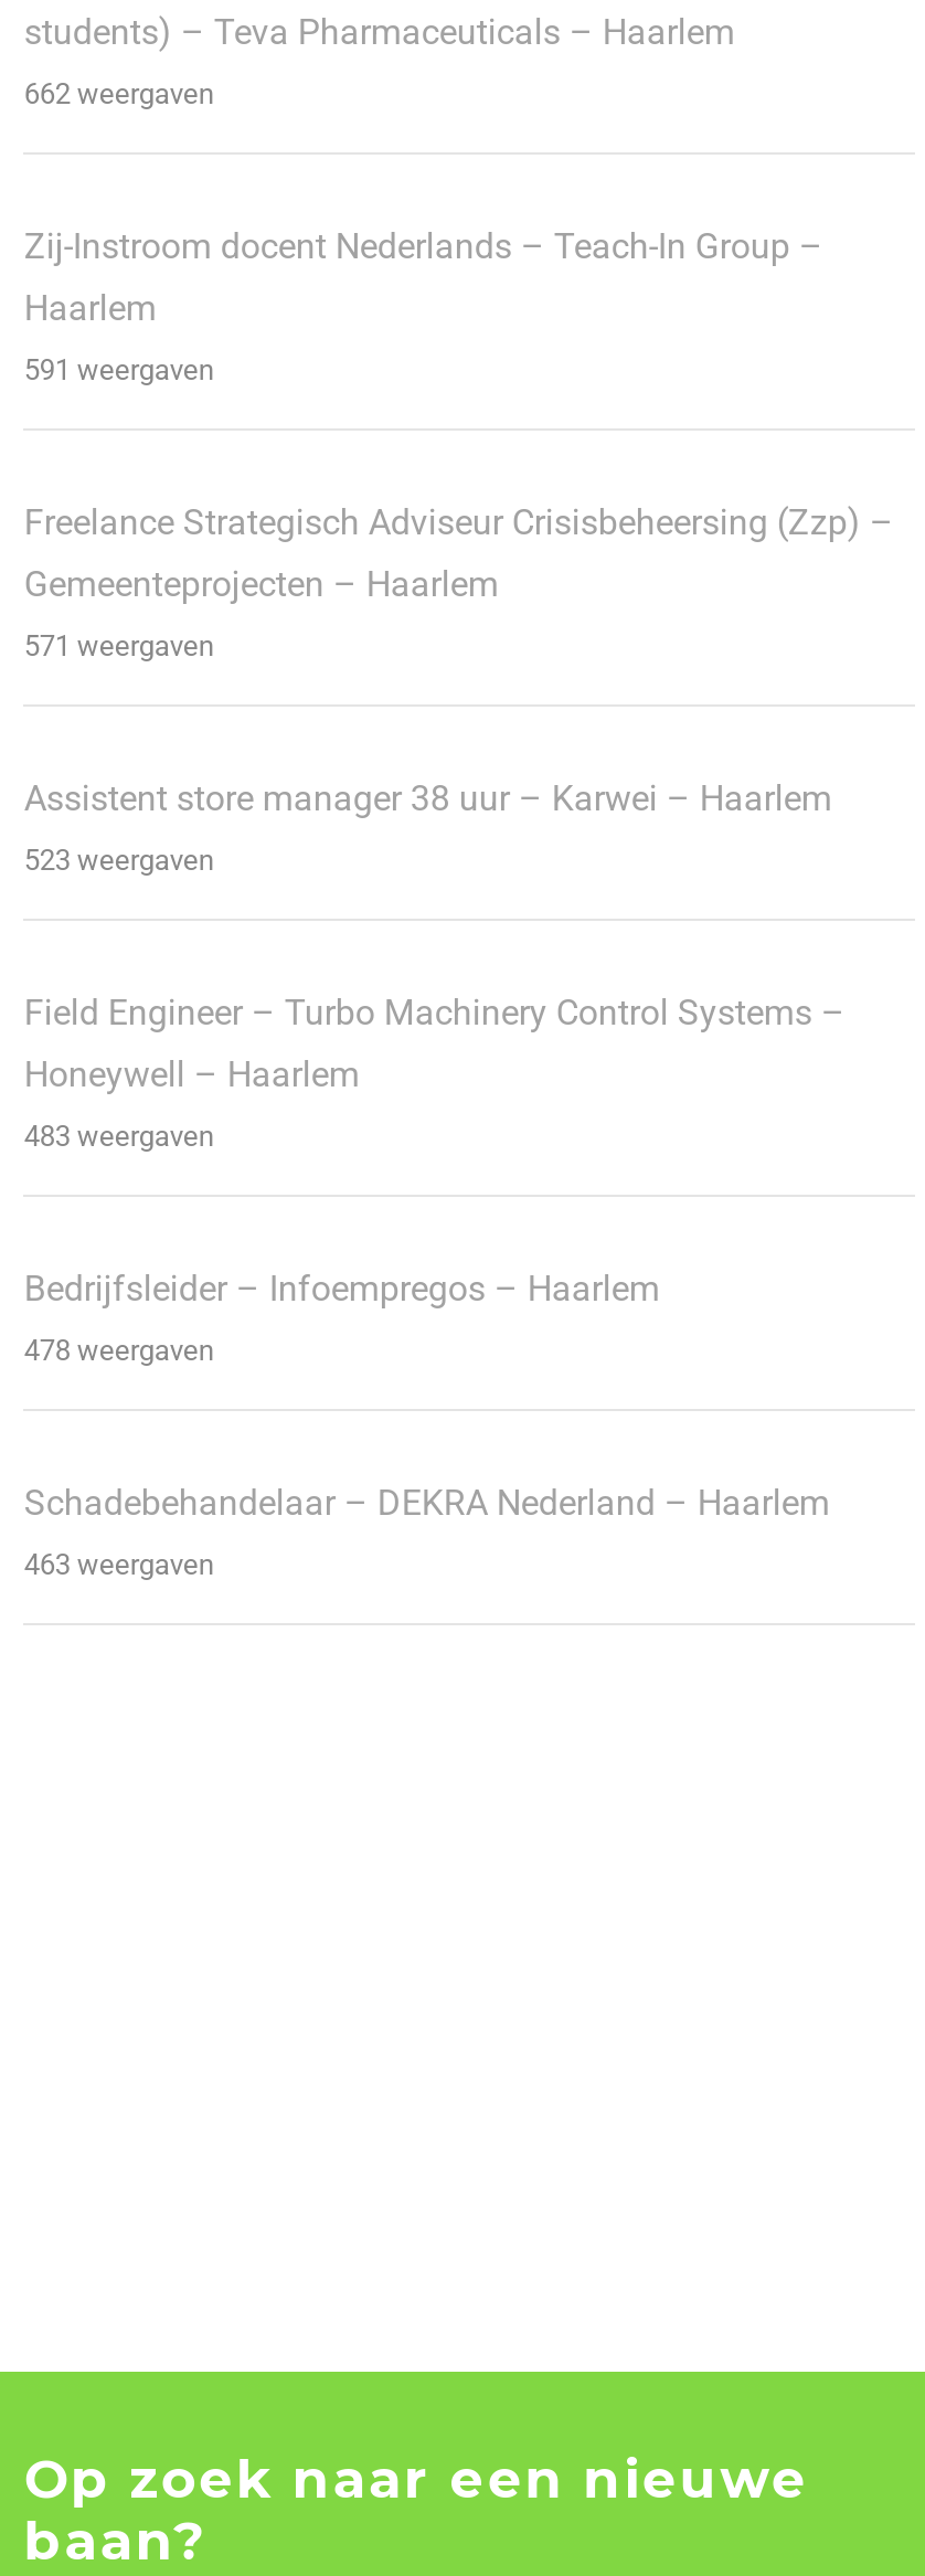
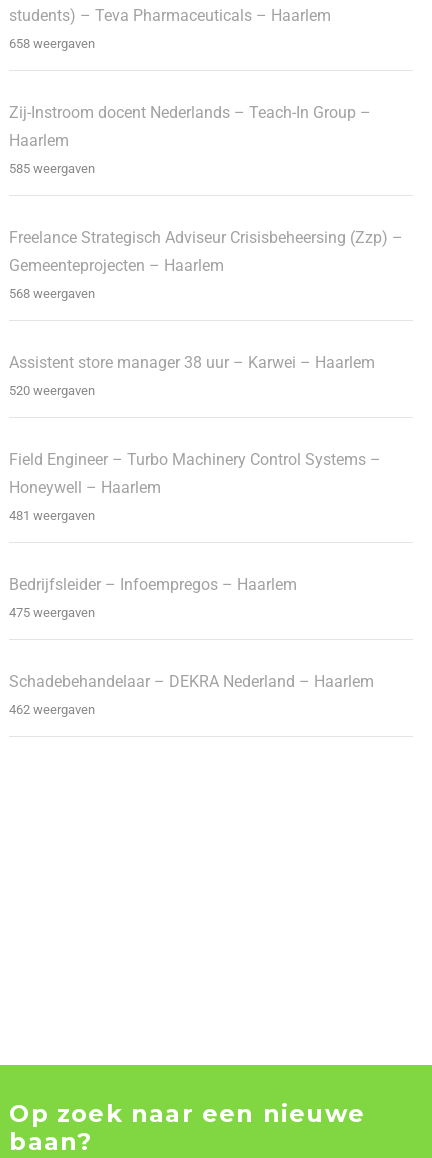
[24,77,214,110] 662 weergaven -> [9,36,95,51] 658 weergaven
[24,353,214,386] 591 weergaven -> [9,161,95,176] 585 weergaven
[24,629,214,662] 571 weergaven -> [9,286,95,301] 568 weergaven
[24,843,214,876] 523 weergaven -> [9,383,95,398] 520 weergaven
[24,1119,214,1153] 483 weergaven -> [9,508,95,523] 481 weergaven
[24,1334,214,1367] 478 weergaven -> [9,605,95,620] 475 weergaven
[24,1548,214,1581] 463 weergaven -> [9,702,95,717] 462 weergaven

